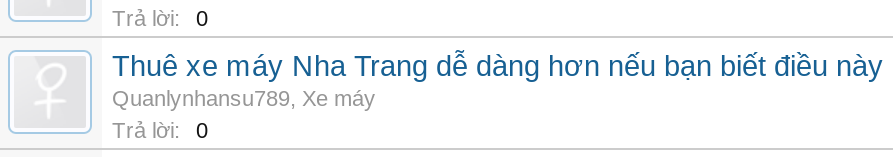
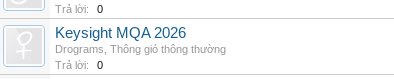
[112,50,884,110] Thuê xe máy Nha Trang dễ dàng hơn nếu bạn biết điều này | Quanlynhansu789, Xe máy -> [55,25,226,55] Keysight MQA 2026 | Drograms, Thông gió thông thường

